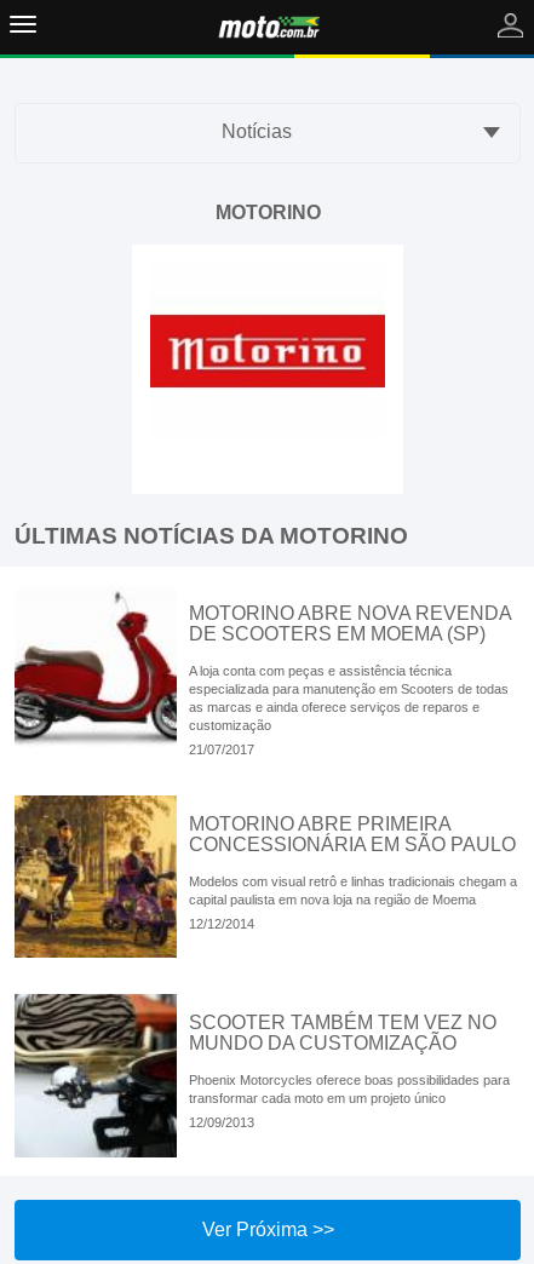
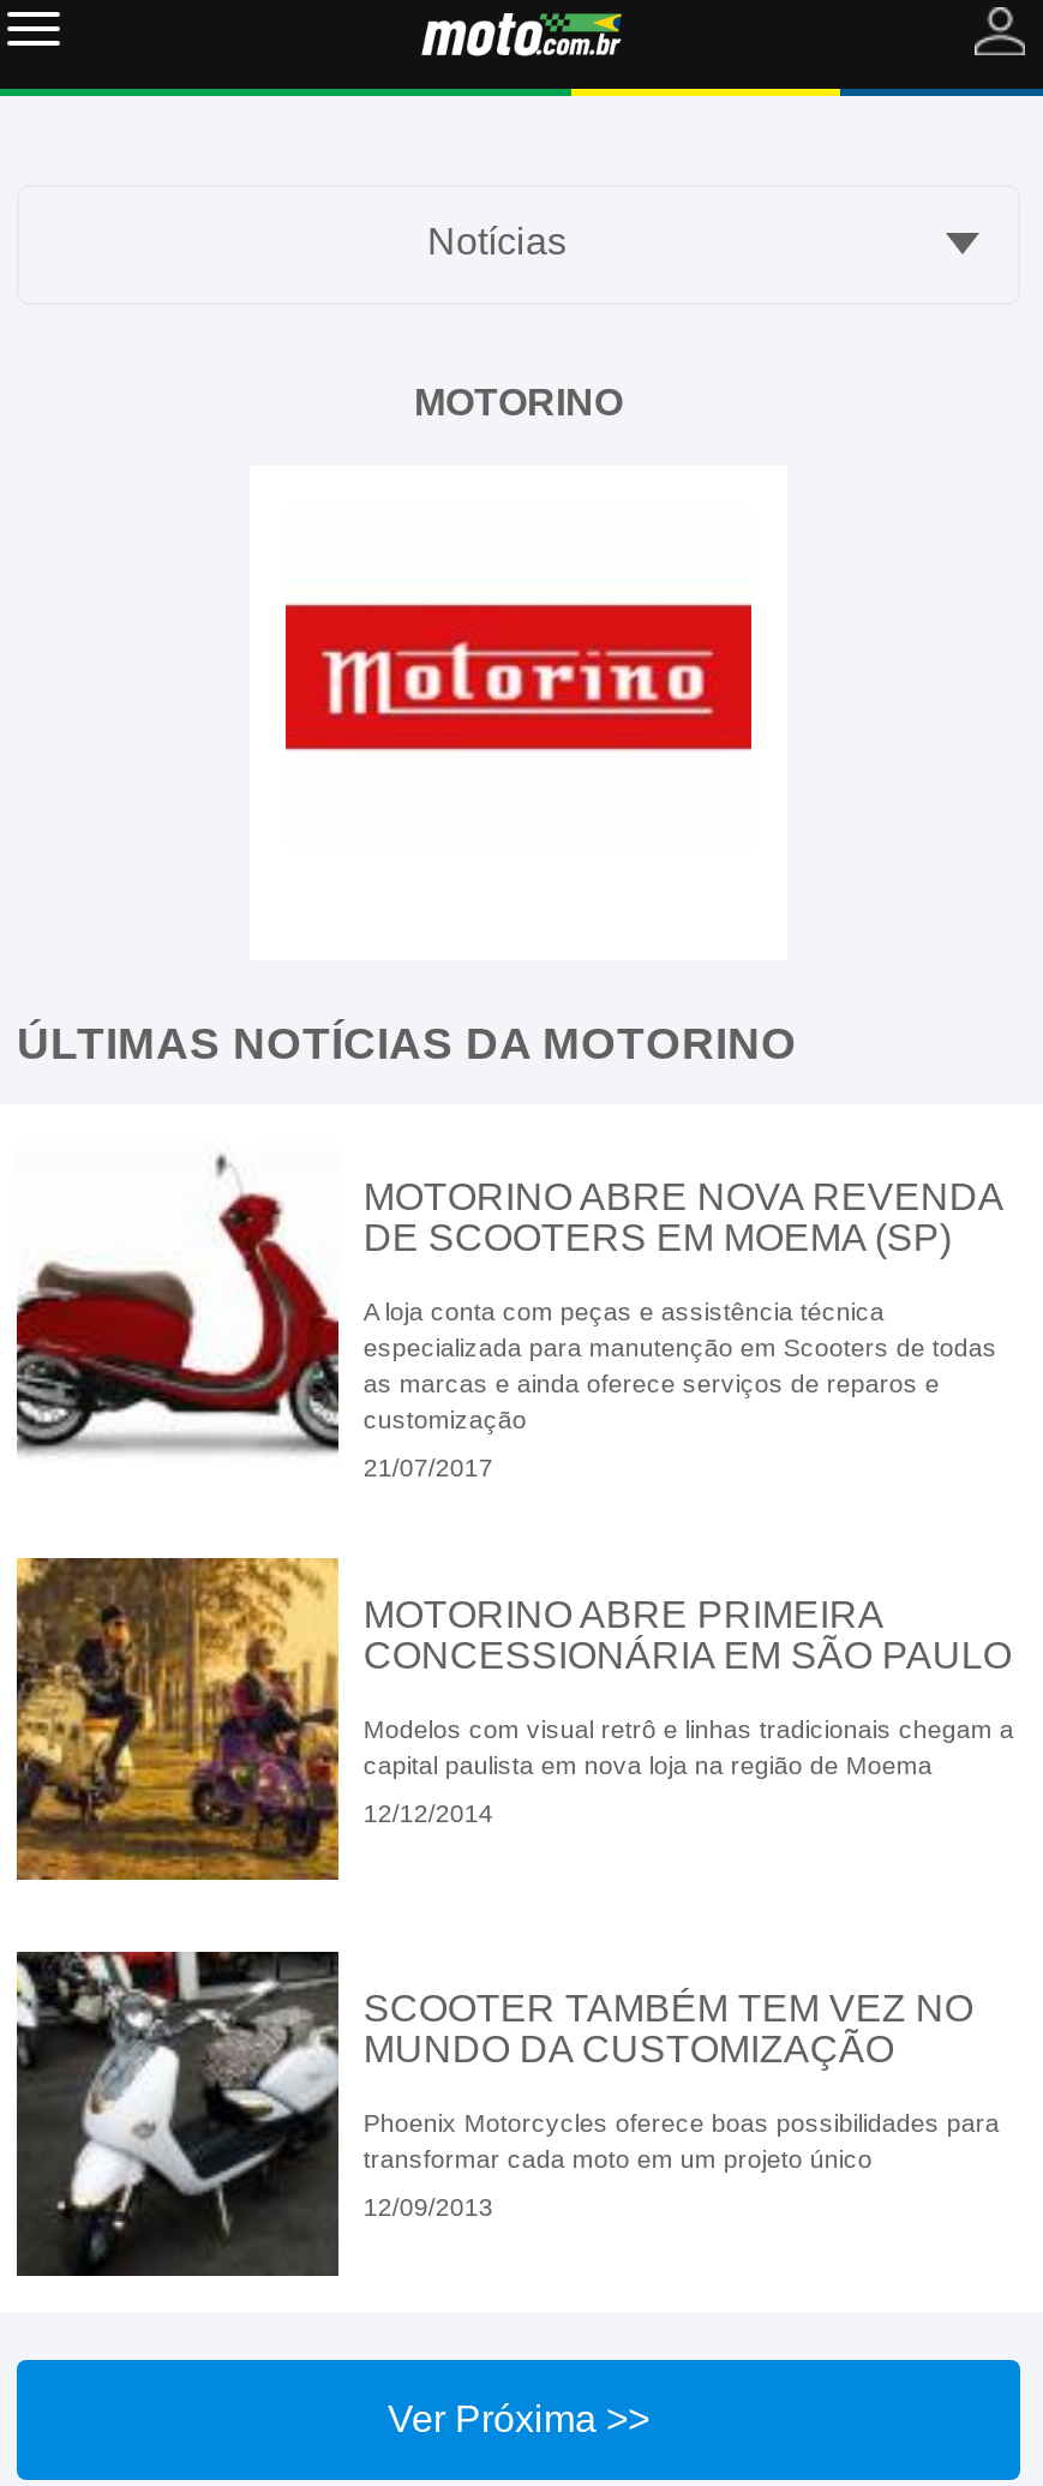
[13,993,178,1157] [image] -> [14,1949,341,2278] [image]

